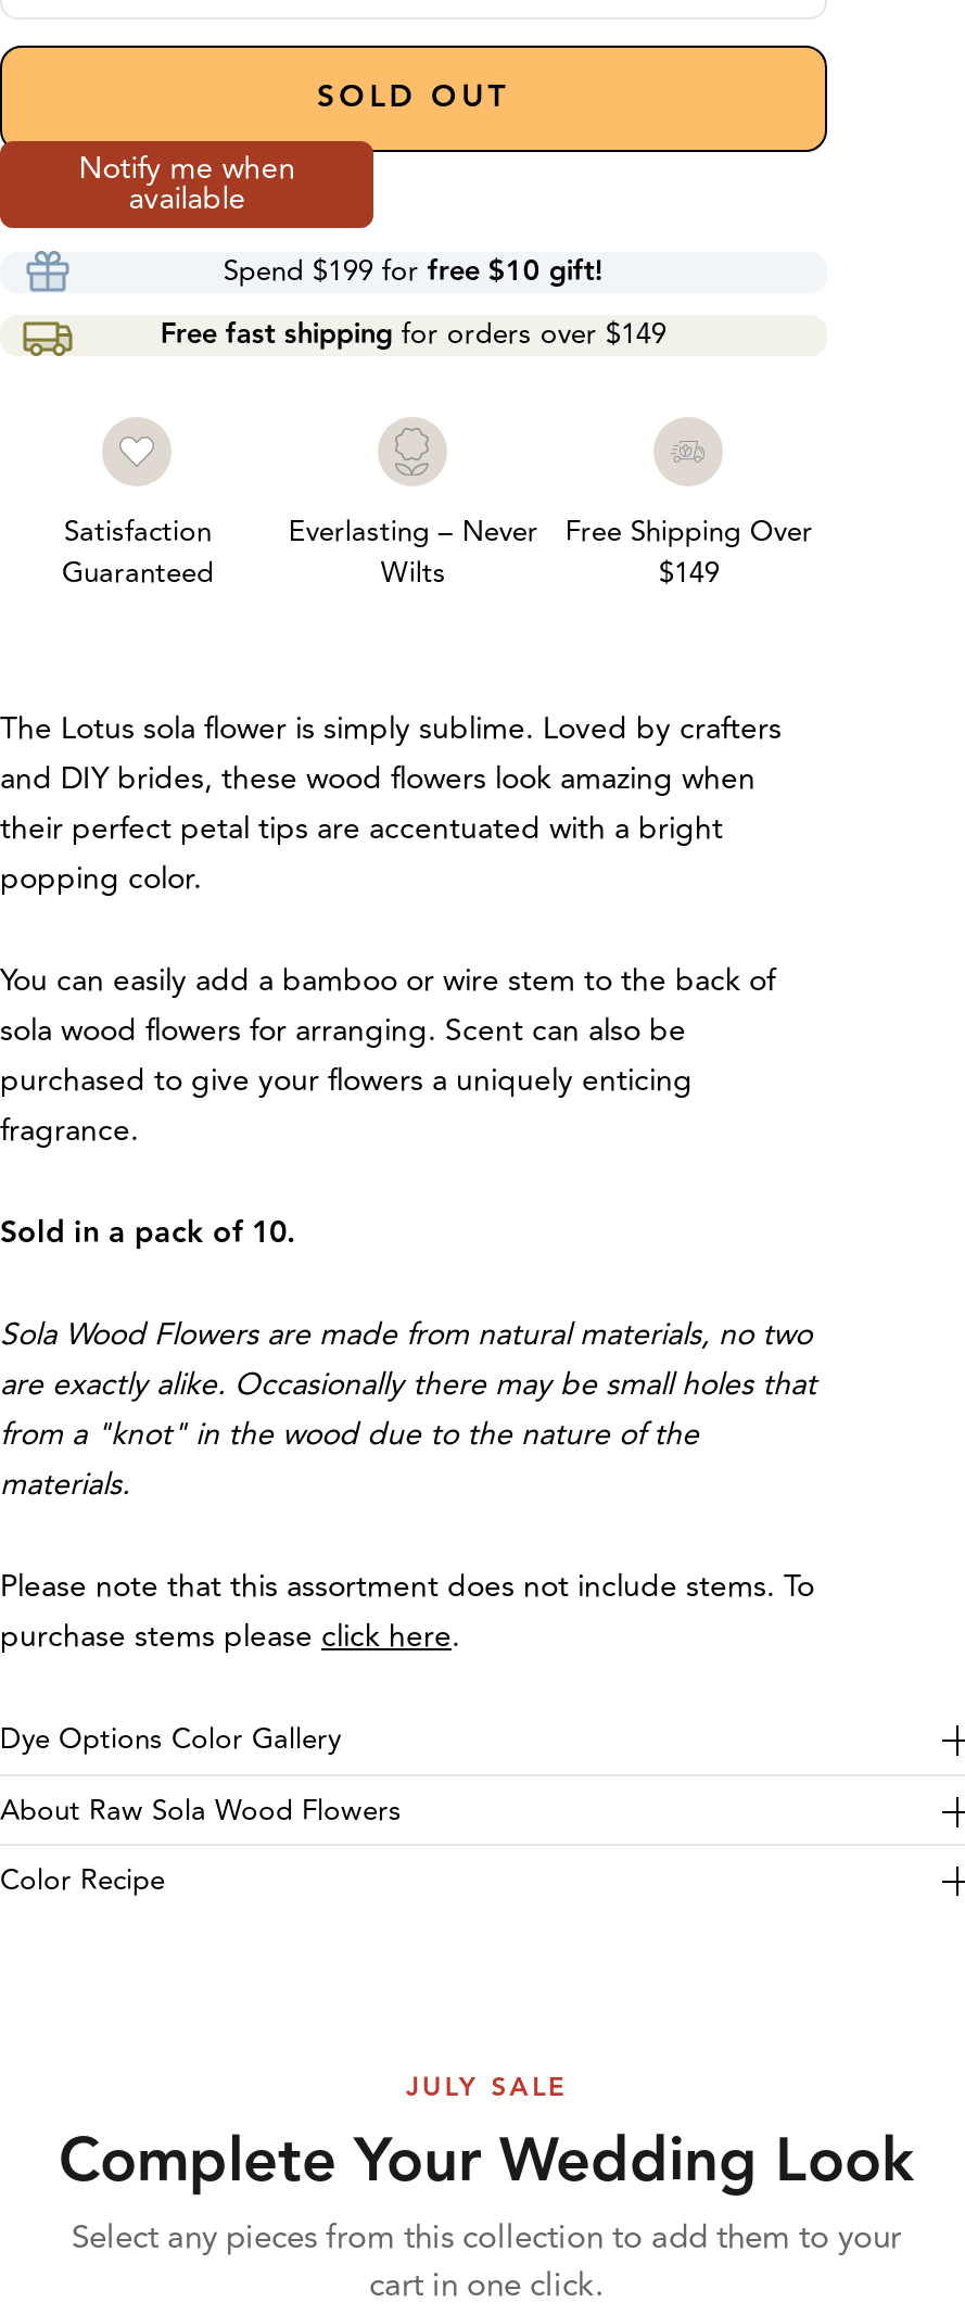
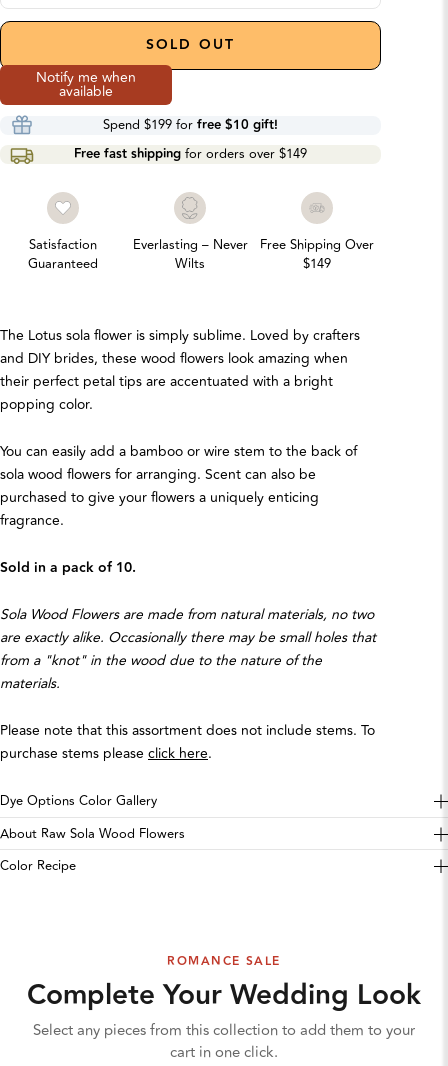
[406,2067,567,2109] JULY SALE -> [167,952,281,971] ROMANCE SALE

